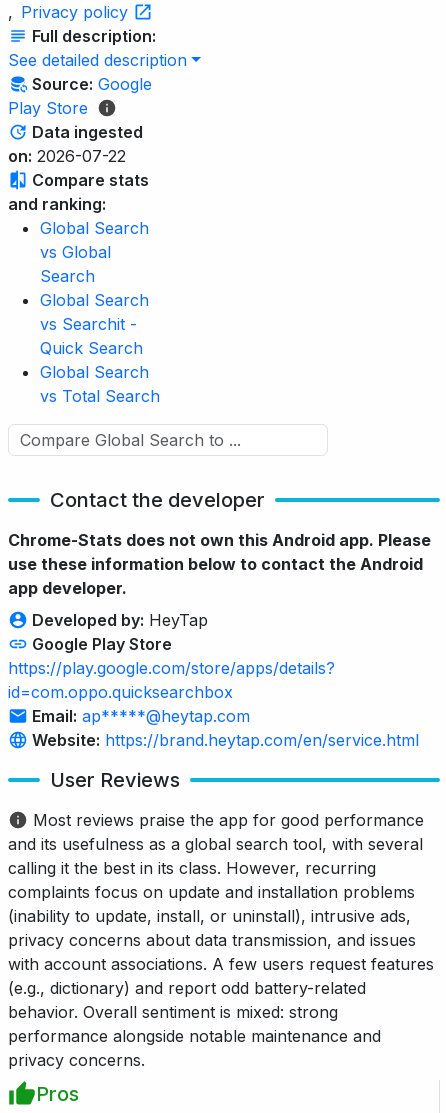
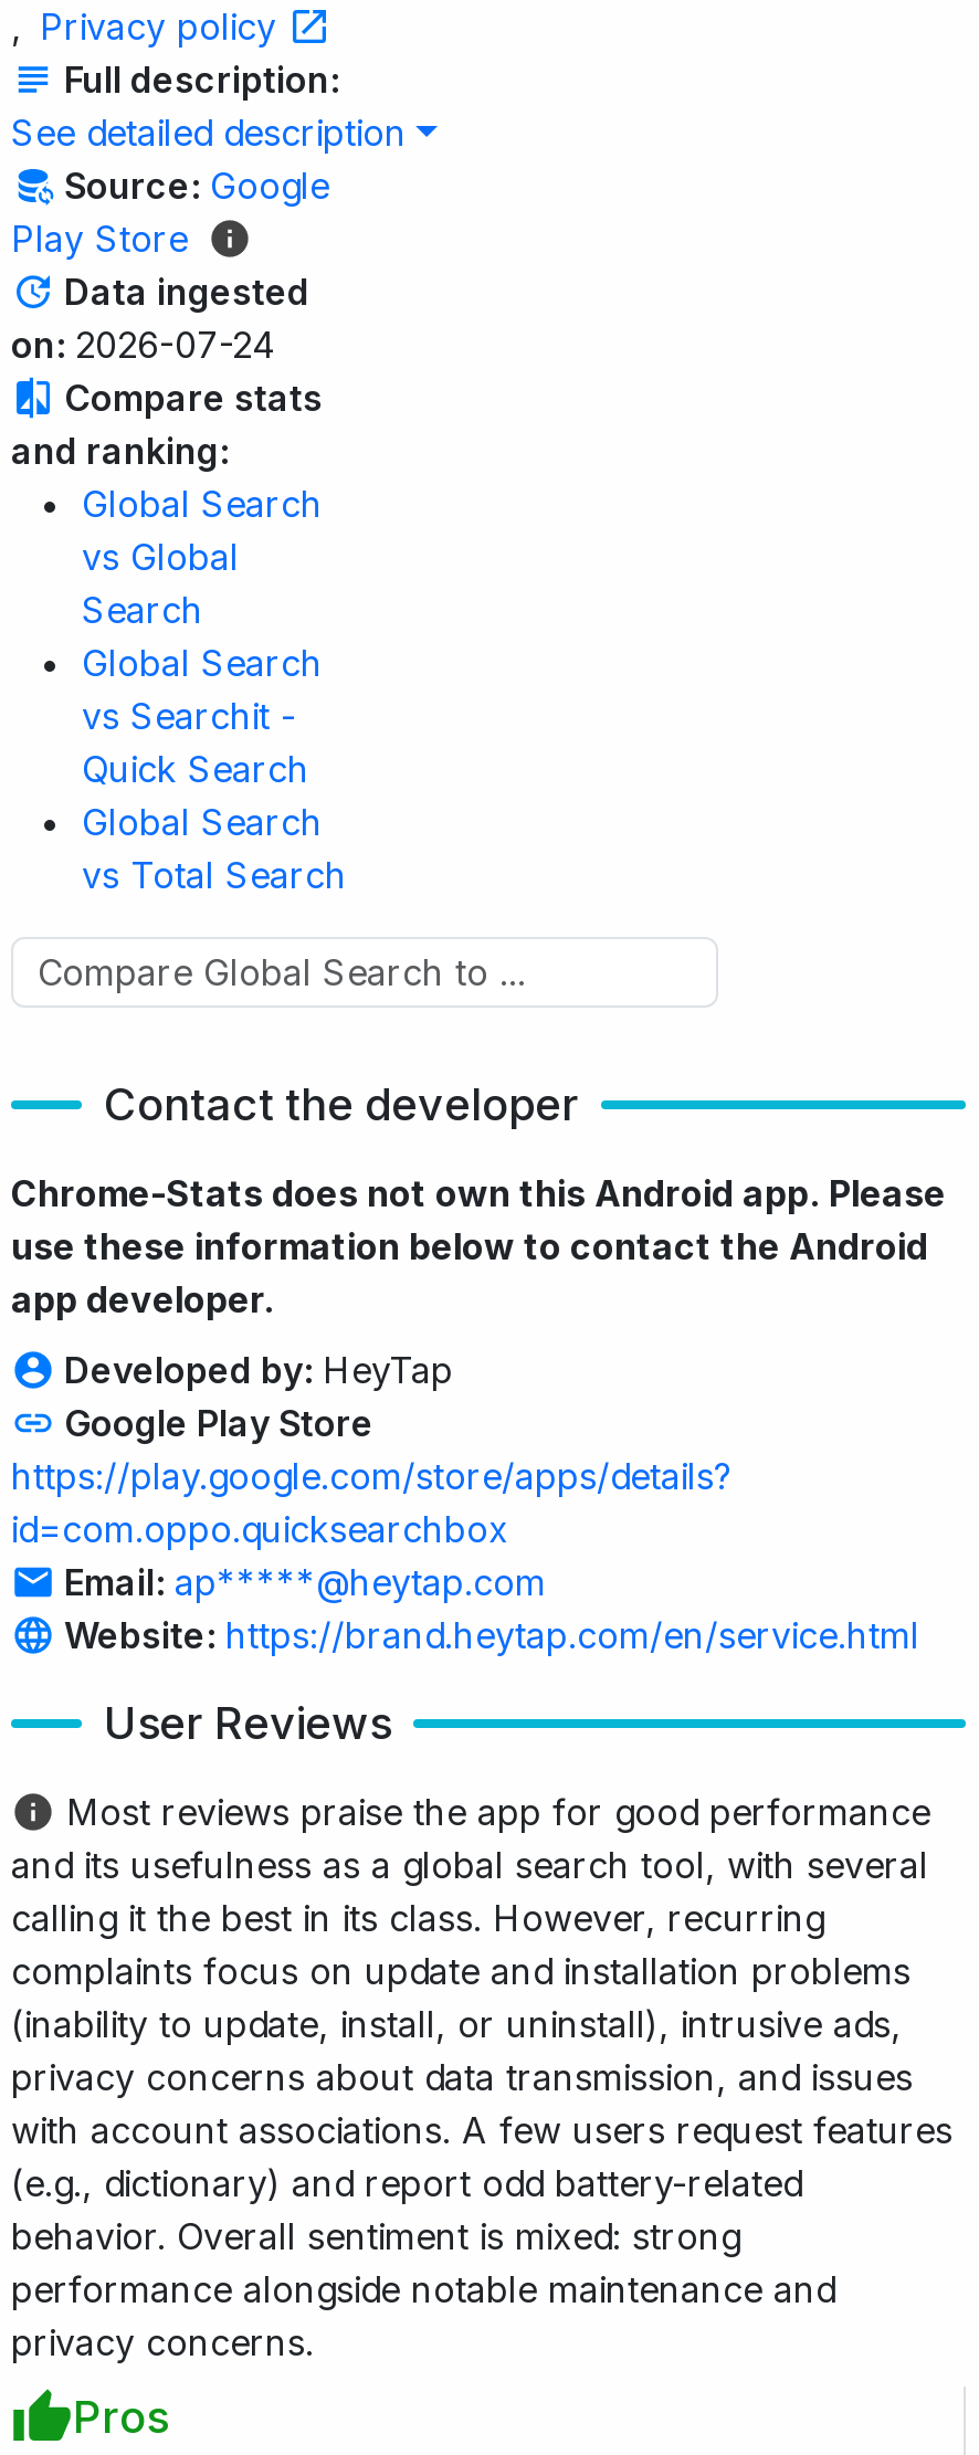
[8,146,126,166] on: 2026-07-22 -> [11,323,276,367] on: 2026-07-24

